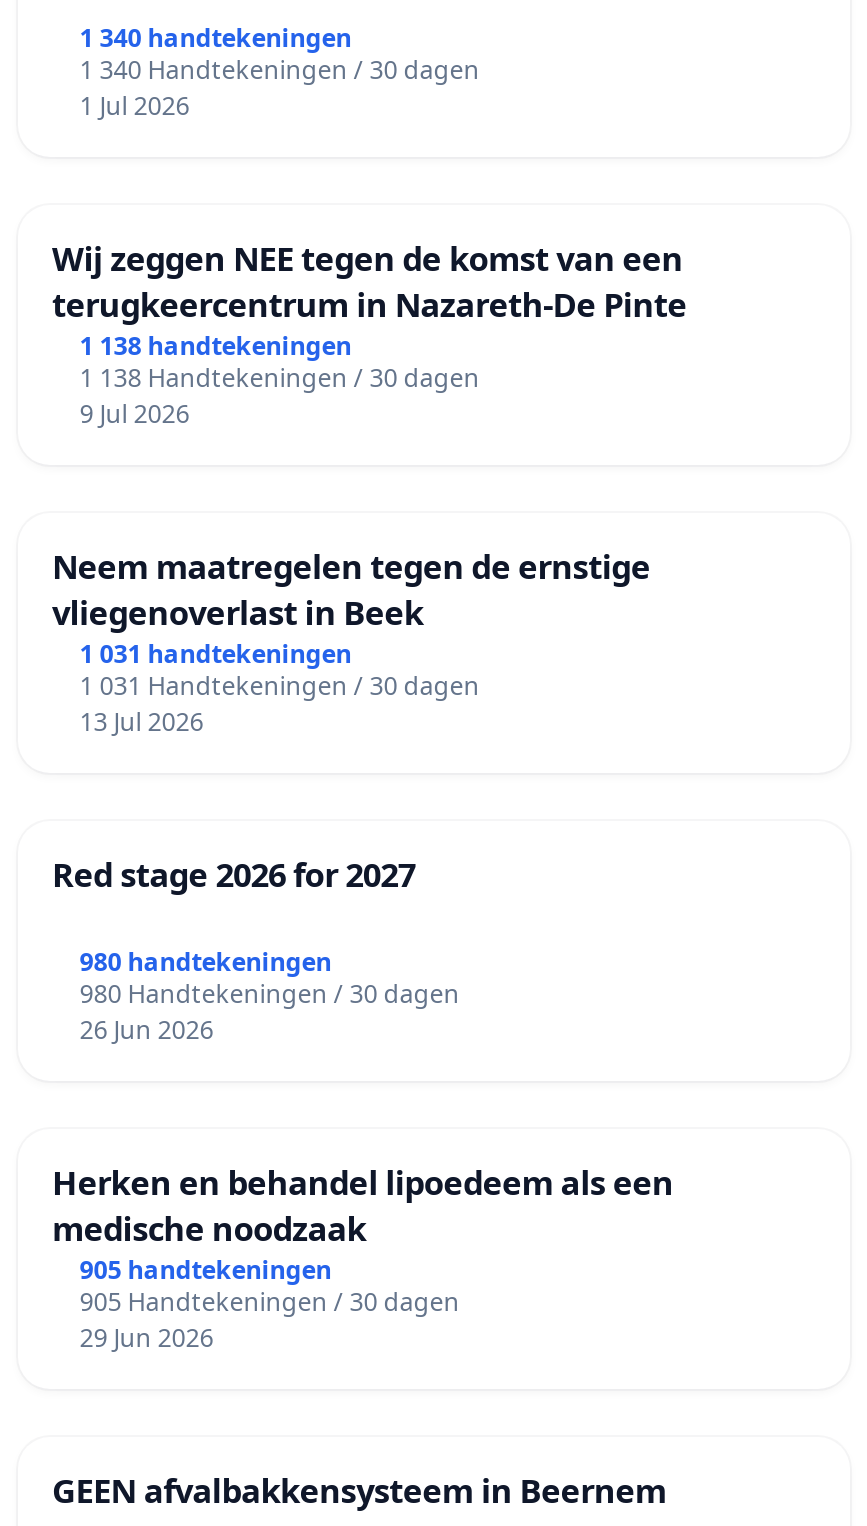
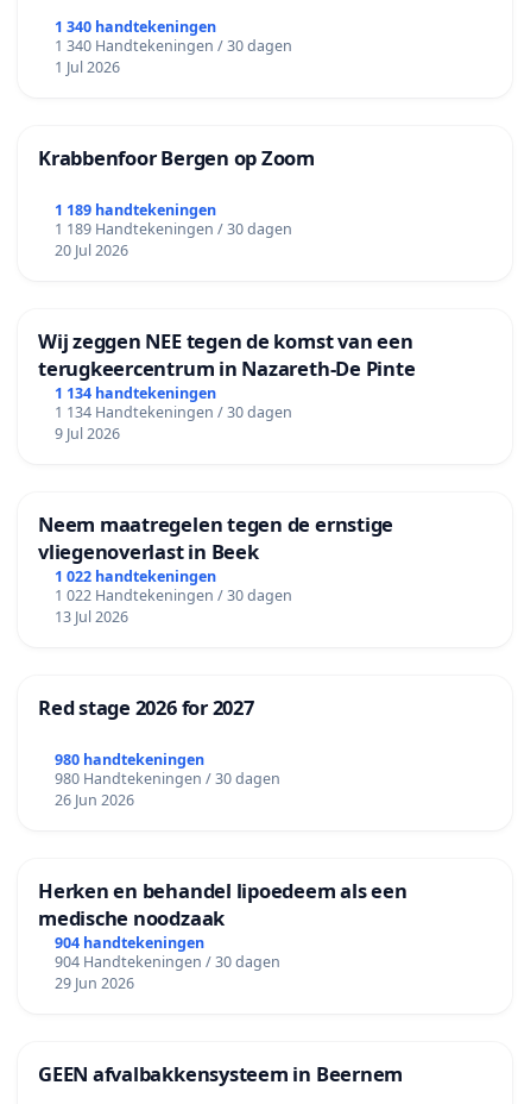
none -> [38,144,315,261] Krabbenfoor Bergen op Zoom | 1 189 handtekeningen | 1 189 Handtekeningen / 30 dagen | 20 Jul 2026
[80,329,352,363] 1 138 handtekeningen -> [54,383,216,403] 1 134 handtekeningen
[80,361,480,395] 1 138 Handtekeningen / 30 dagen -> [54,402,292,422] 1 134 Handtekeningen / 30 dagen
[80,637,352,671] 1 031 handtekeningen -> [54,566,216,586] 1 022 handtekeningen
[80,669,480,703] 1 031 Handtekeningen / 30 dagen -> [54,585,292,605] 1 022 Handtekeningen / 30 dagen
[80,1253,332,1287] 905 handtekeningen -> [54,932,204,952] 904 handtekeningen
[80,1285,460,1319] 905 Handtekeningen / 30 dagen -> [54,951,280,971] 904 Handtekeningen / 30 dagen

